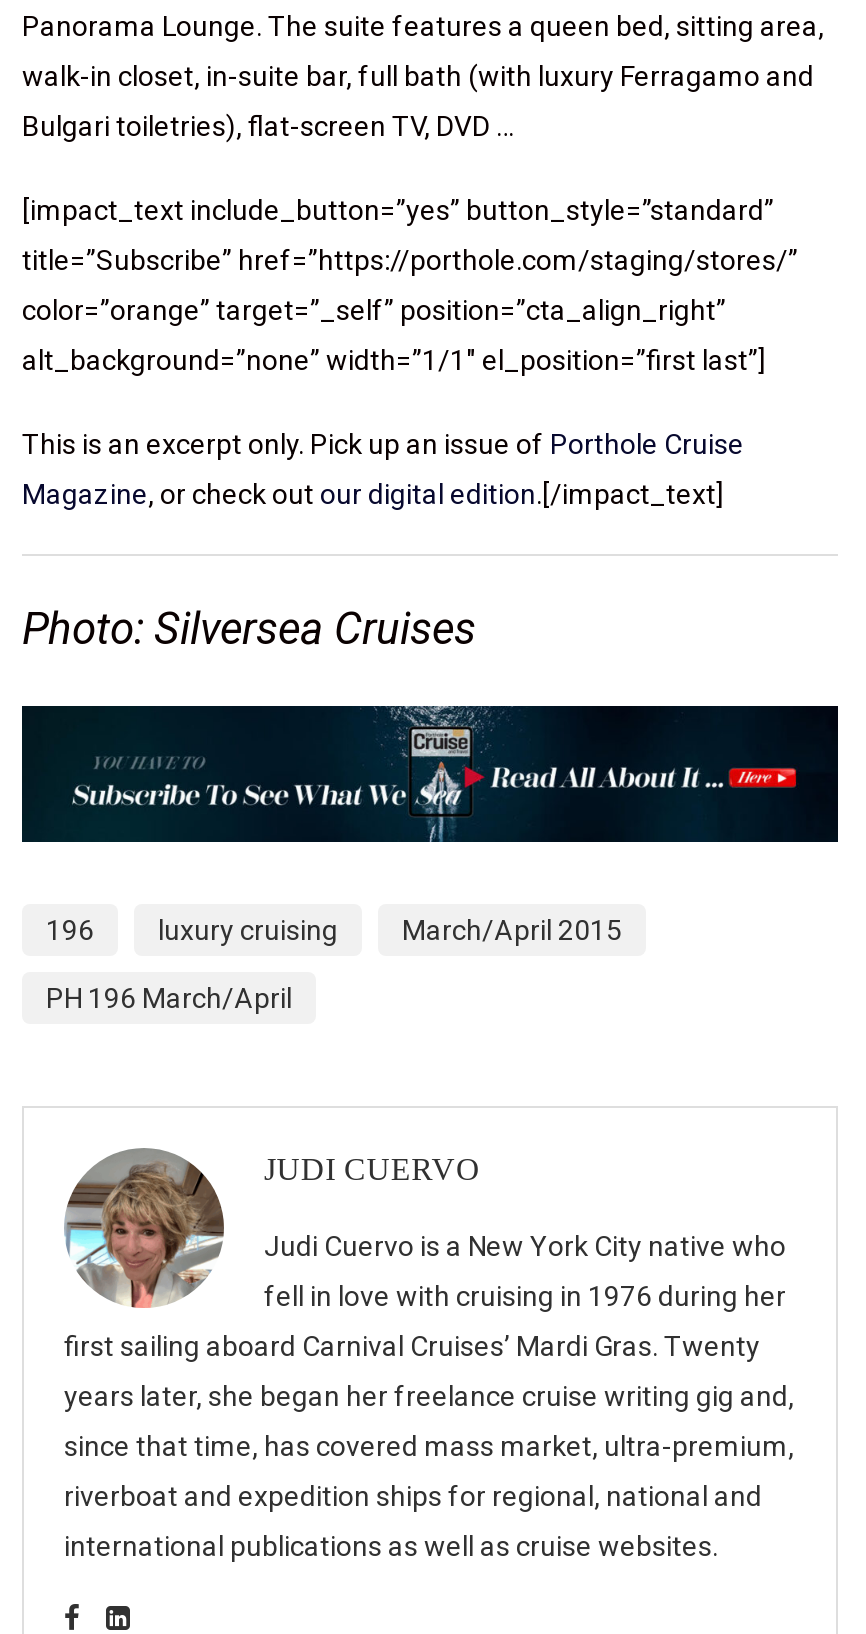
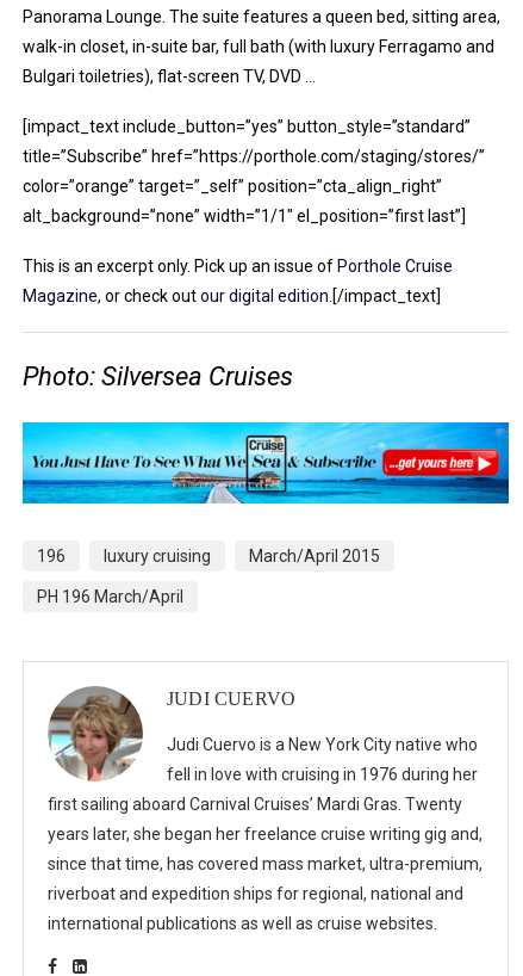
[20,704,840,844] [image] -> [21,421,510,505] [image]

